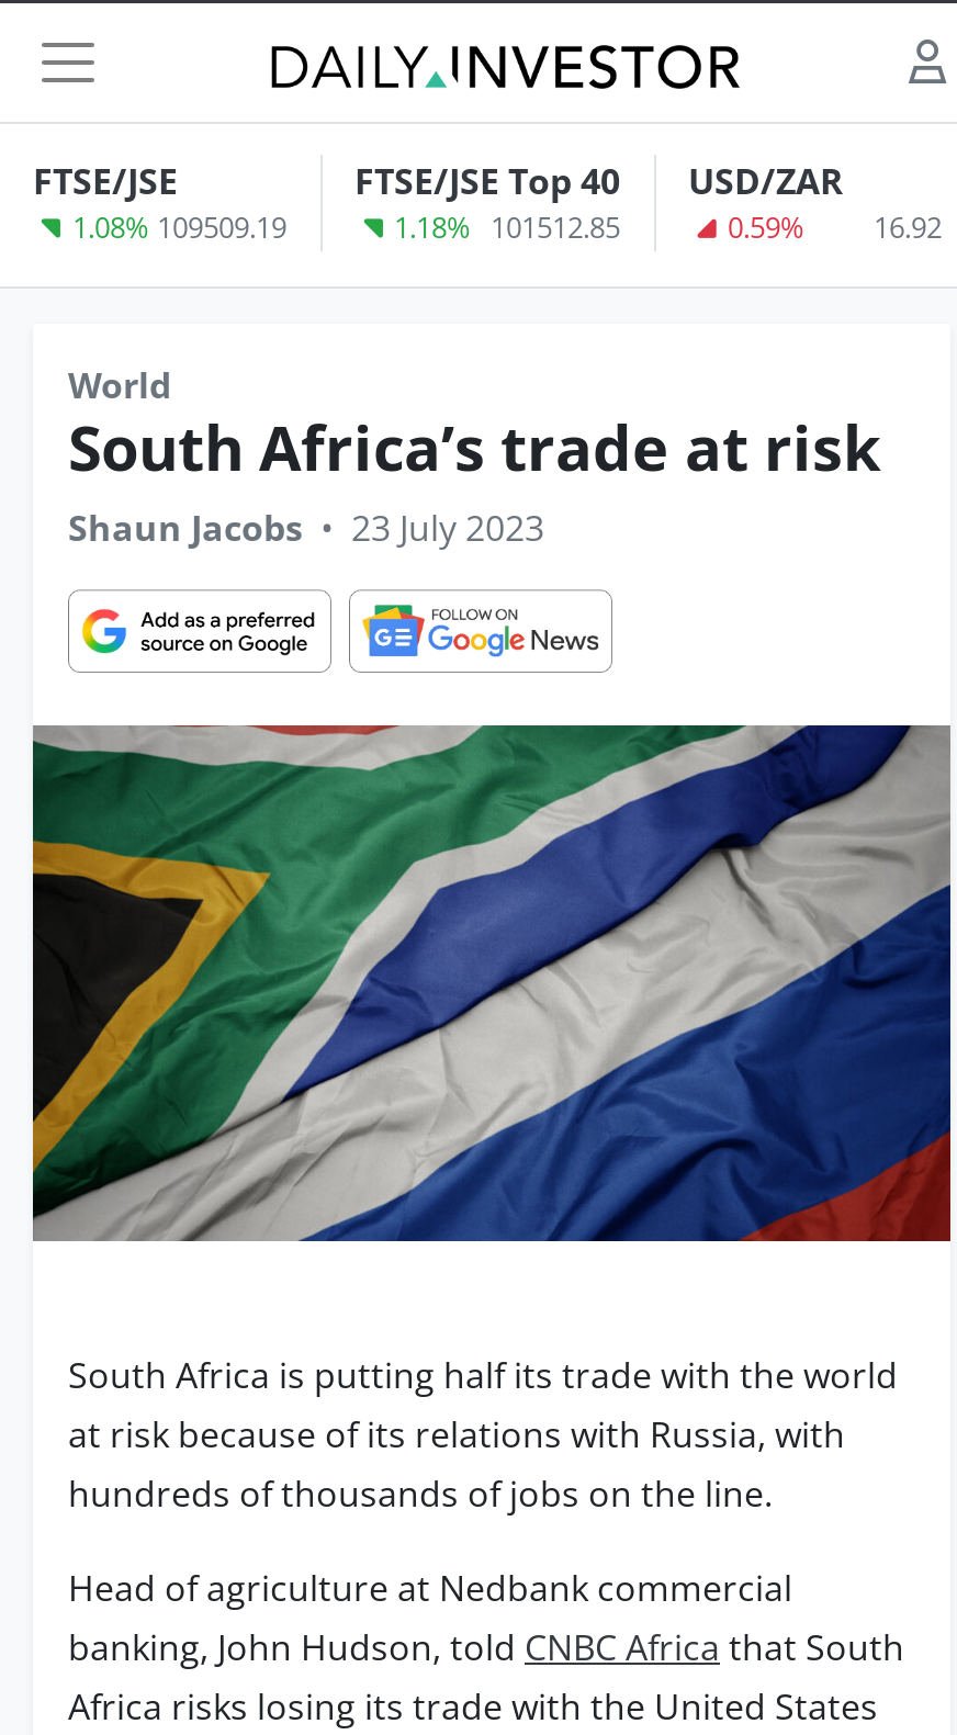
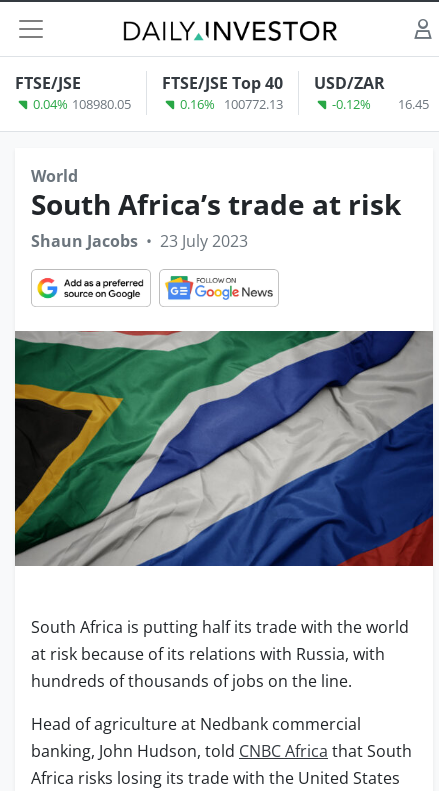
[66,207,286,247] 1.08% 109509.19 -> [30,95,130,113] 0.04% 108980.05
[387,207,620,247] 1.18% 101512.85 -> [176,95,282,113] 0.16% 100772.13
[721,207,804,247] 0.59% -> [328,95,370,113] -0.12%
[874,207,942,247] 16.92 -> [398,95,429,113] 16.45

